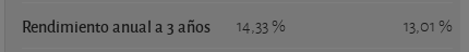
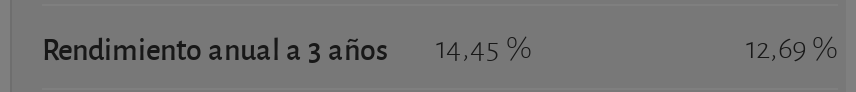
[22,15,286,37] Rendimiento anual a 3 años 14,33 % -> [42,28,532,68] Rendimiento anual a 3 años 14,45 %
[404,15,453,37] 13,01 % -> [746,28,838,68] 12,69 %

